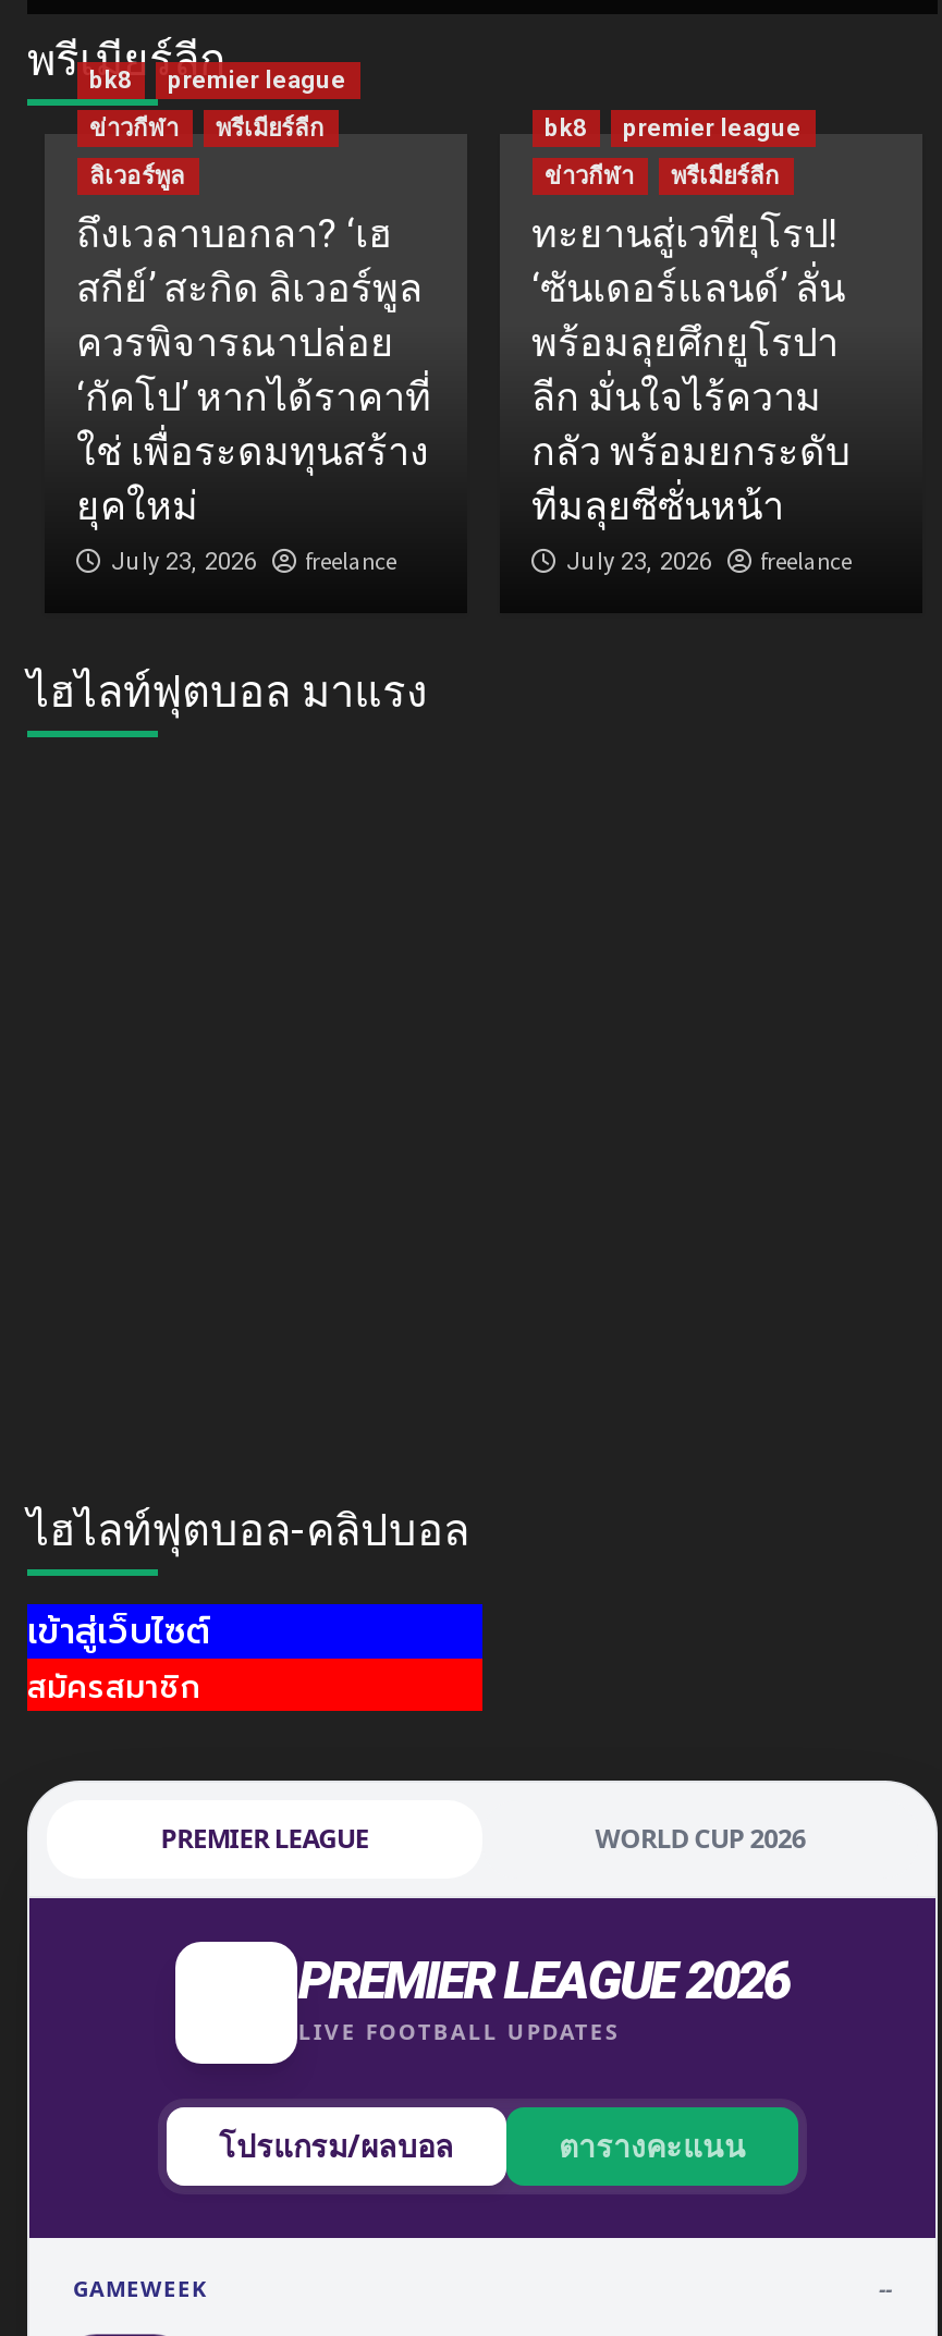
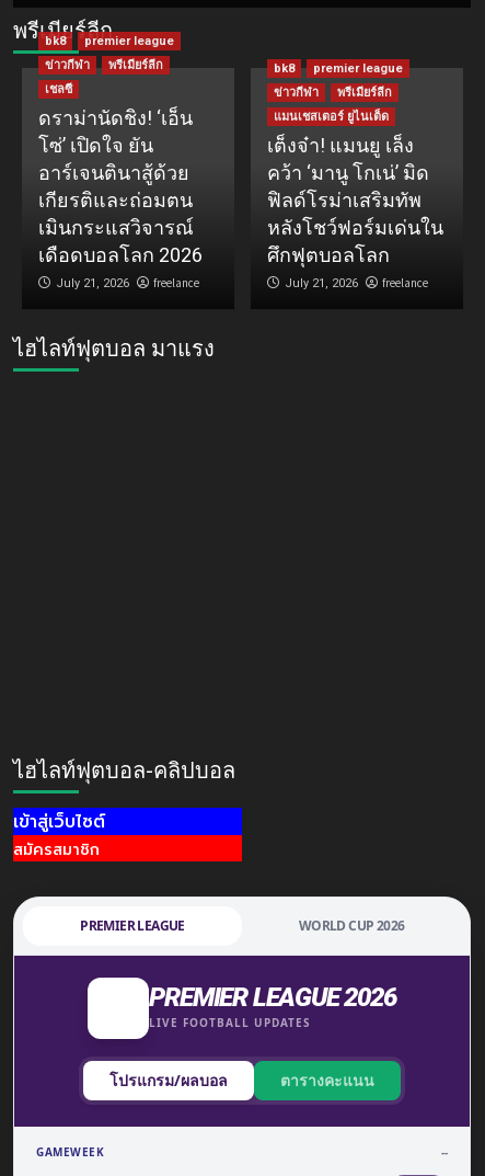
[76,162,431,575] ลิเวอร์พูล | ถึงเวลาบอกลา? ‘เฮ | สกีย์’ สะกิด ลิเวอร์พูล | ควรพิจารณาปล่อย | ‘กัคโป’ หากได้ราคาที่ | ใช่ เพื่อระดมทุนสร้าง | ยุคใหม่ | July 23, 2026 -> [38,82,202,290] เชลซี | ดราม่านัดชิง! ‘เอ็น | โซ่’ เปิดใจ ยัน | อาร์เจนตินาสู้ด้วย | เกียรติและถ่อมตน | เมินกระแสวิจารณ์ | เดือดบอลโลก 2026 | July 21, 2026
[531,210,849,575] ทะยานสู่เวทียุโรป! | ‘ซันเดอร์แลนด์’ ลั่น | พร้อมลุยศึกยูโรปา | ลีก มั่นใจไร้ความ | กลัว พร้อมยกระดับ | ทีมลุยซีซั่นหน้า | July 23, 2026 -> [267,109,443,290] แมนเชสเตอร์ ยูไนเต็ด | เต็งจ๋า! แมนยู เล็ง | คว้า ‘มานู โกเน่’ มิด | ฟิลด์โรม่าเสริมทัพ | หลังโชว์ฟอร์มเด่นใน | ศึกฟุตบอลโลก | July 21, 2026

